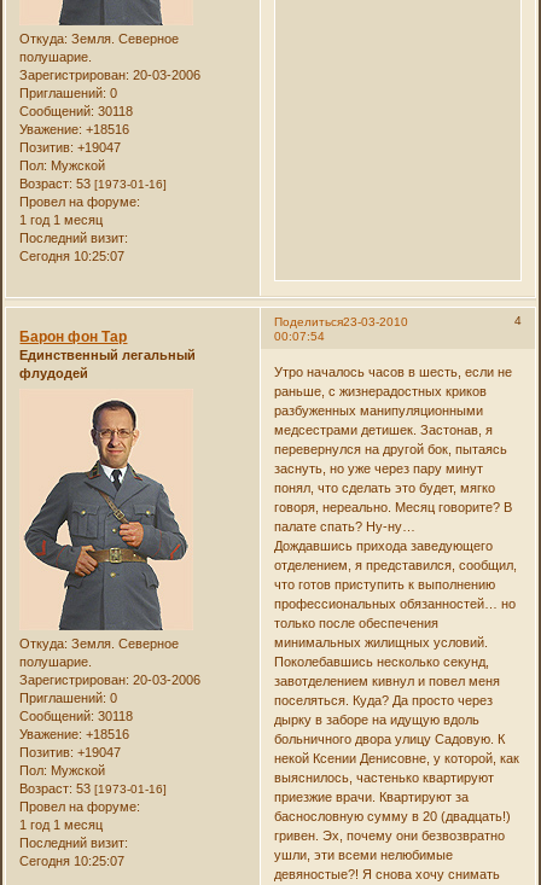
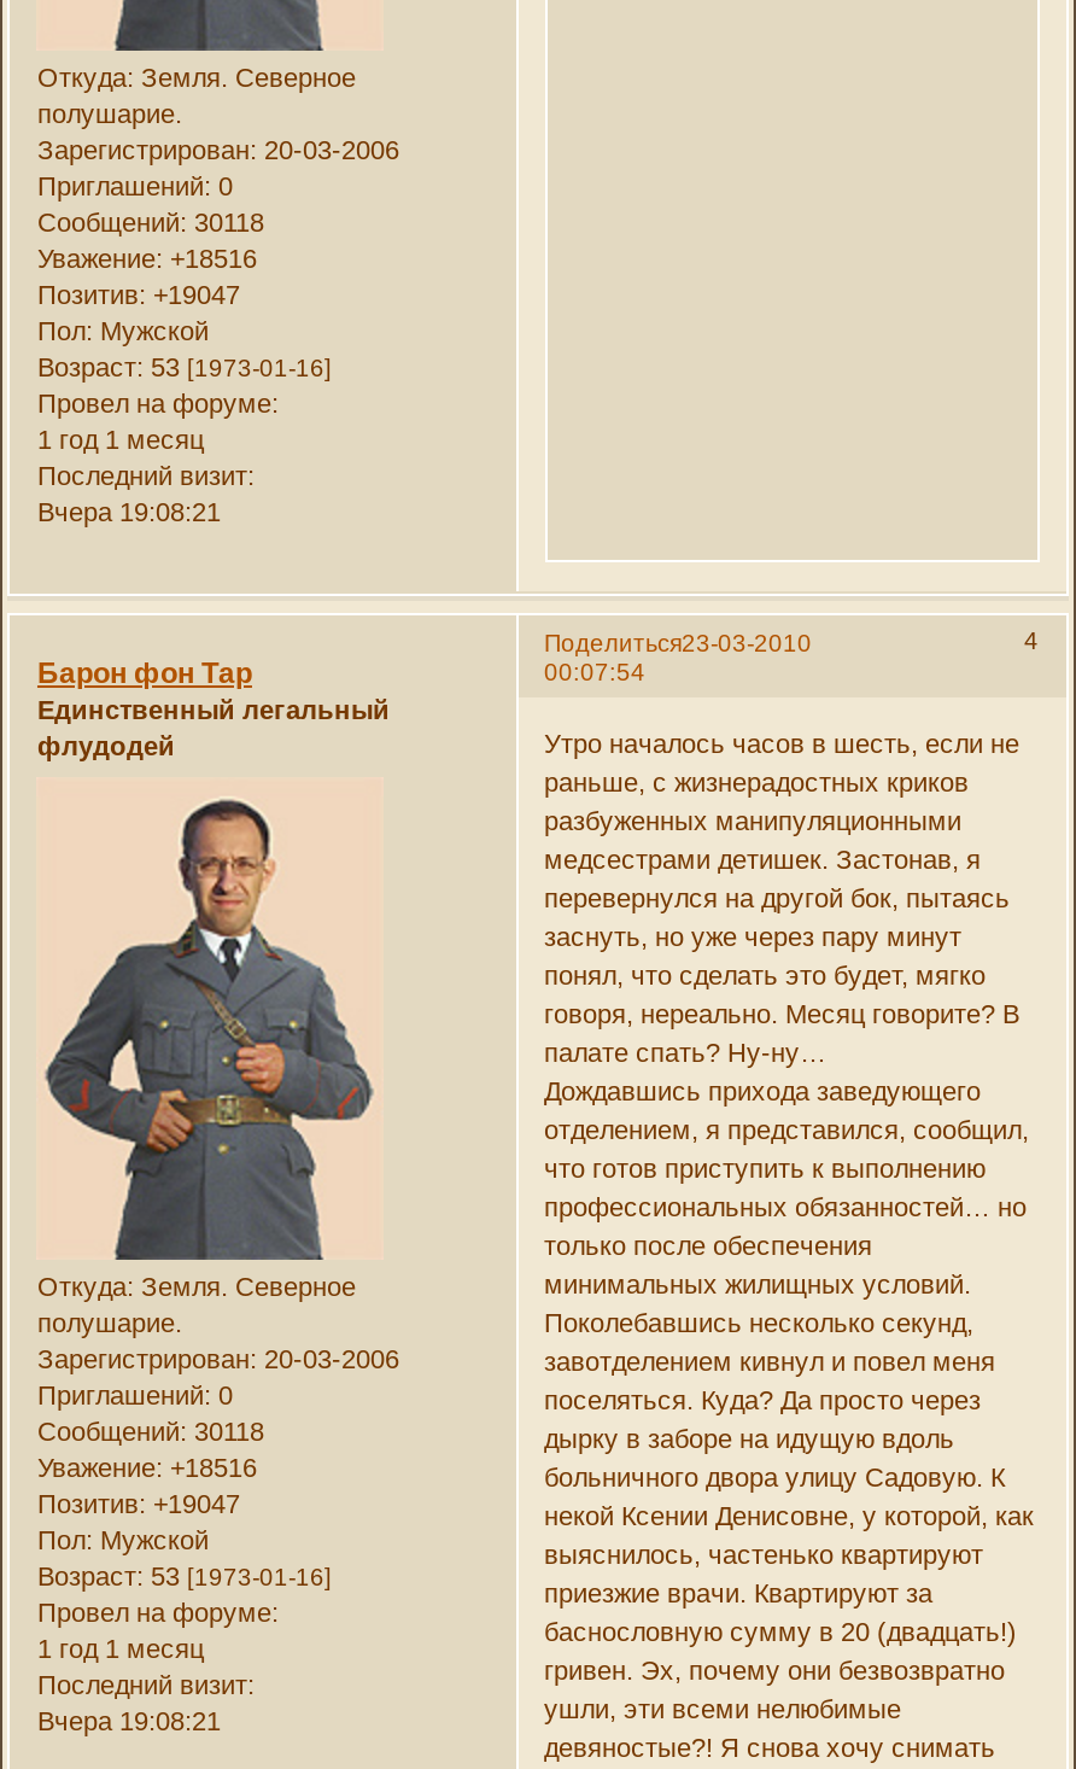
[20,249,125,264] Сегодня 10:25:07 -> [37,498,221,527] Вчера 19:08:21
[20,853,125,868] Сегодня 10:25:07 -> [37,1705,221,1734] Вчера 19:08:21

